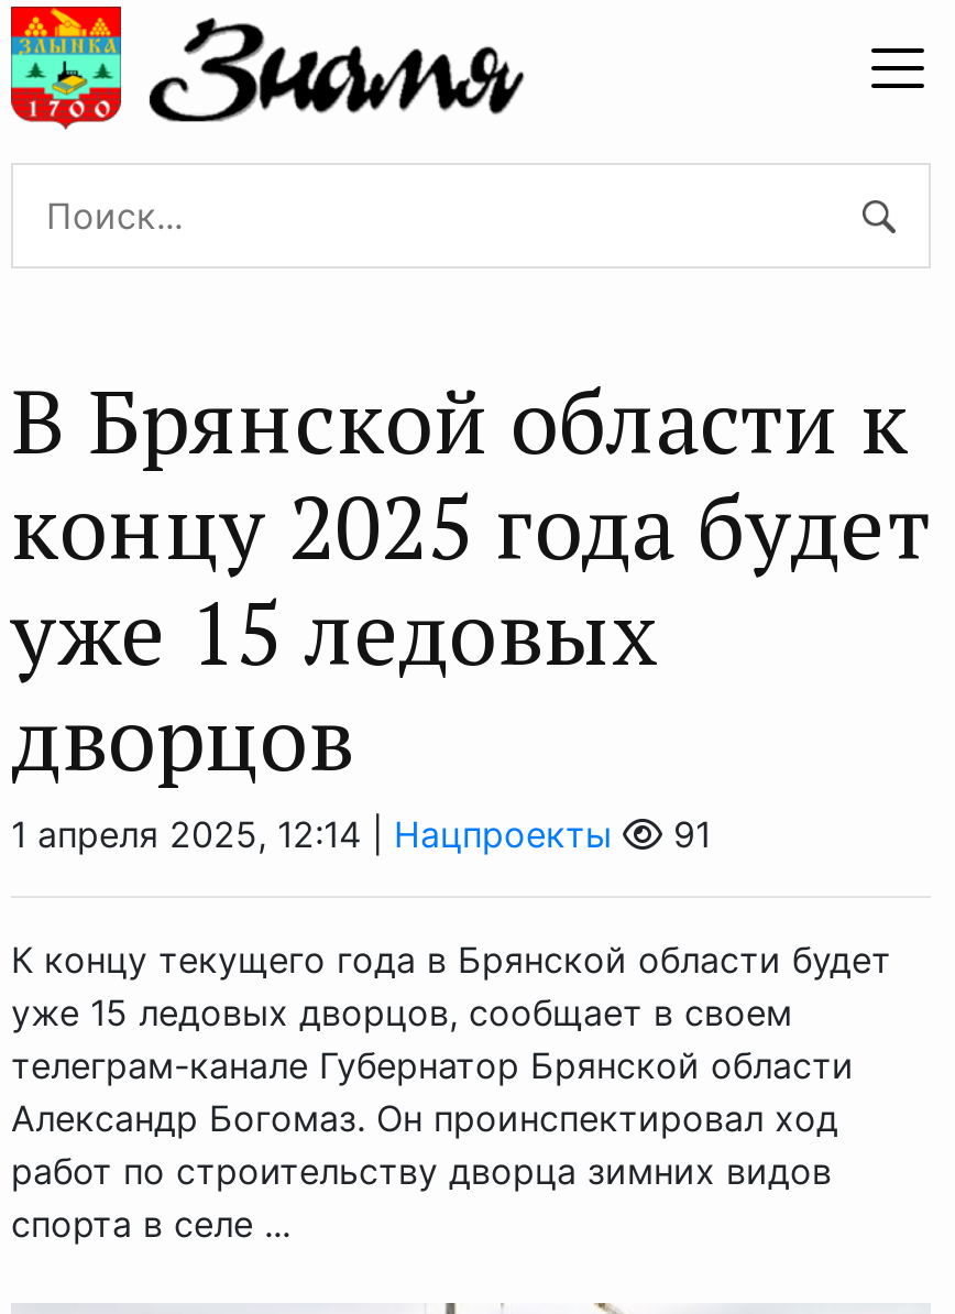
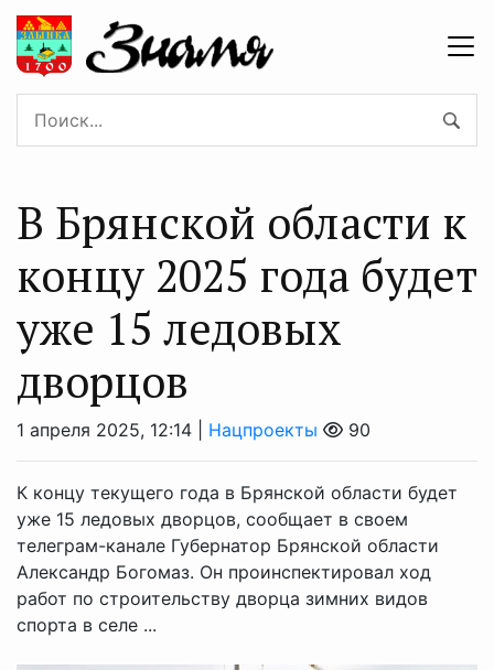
[662,811,711,855] 91 -> [343,418,370,440] 90

